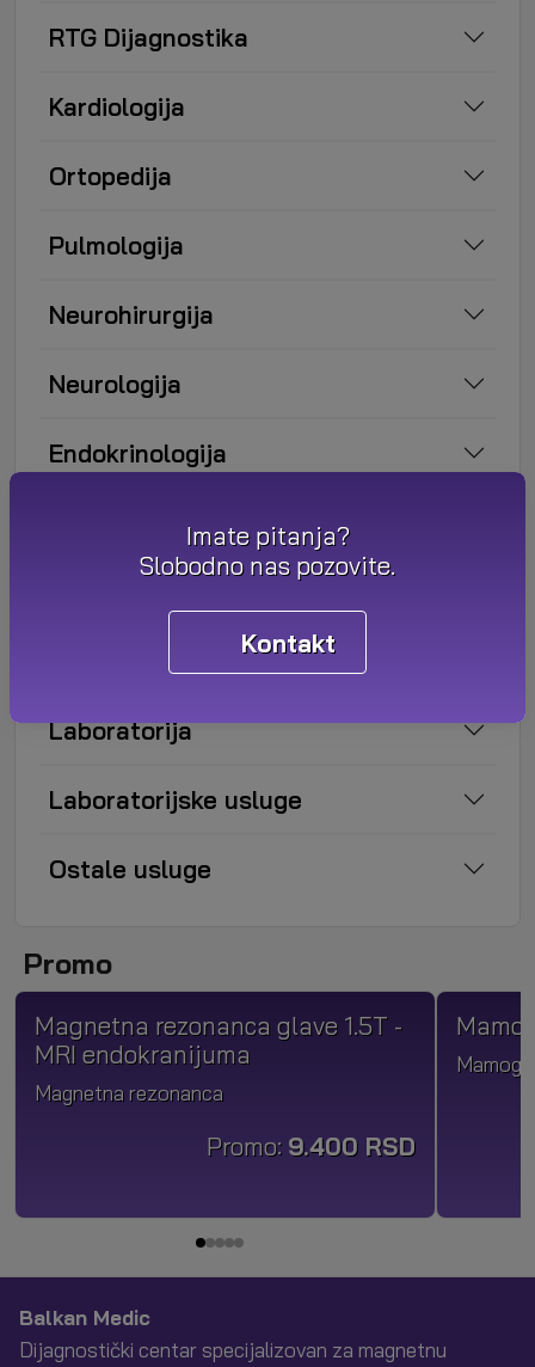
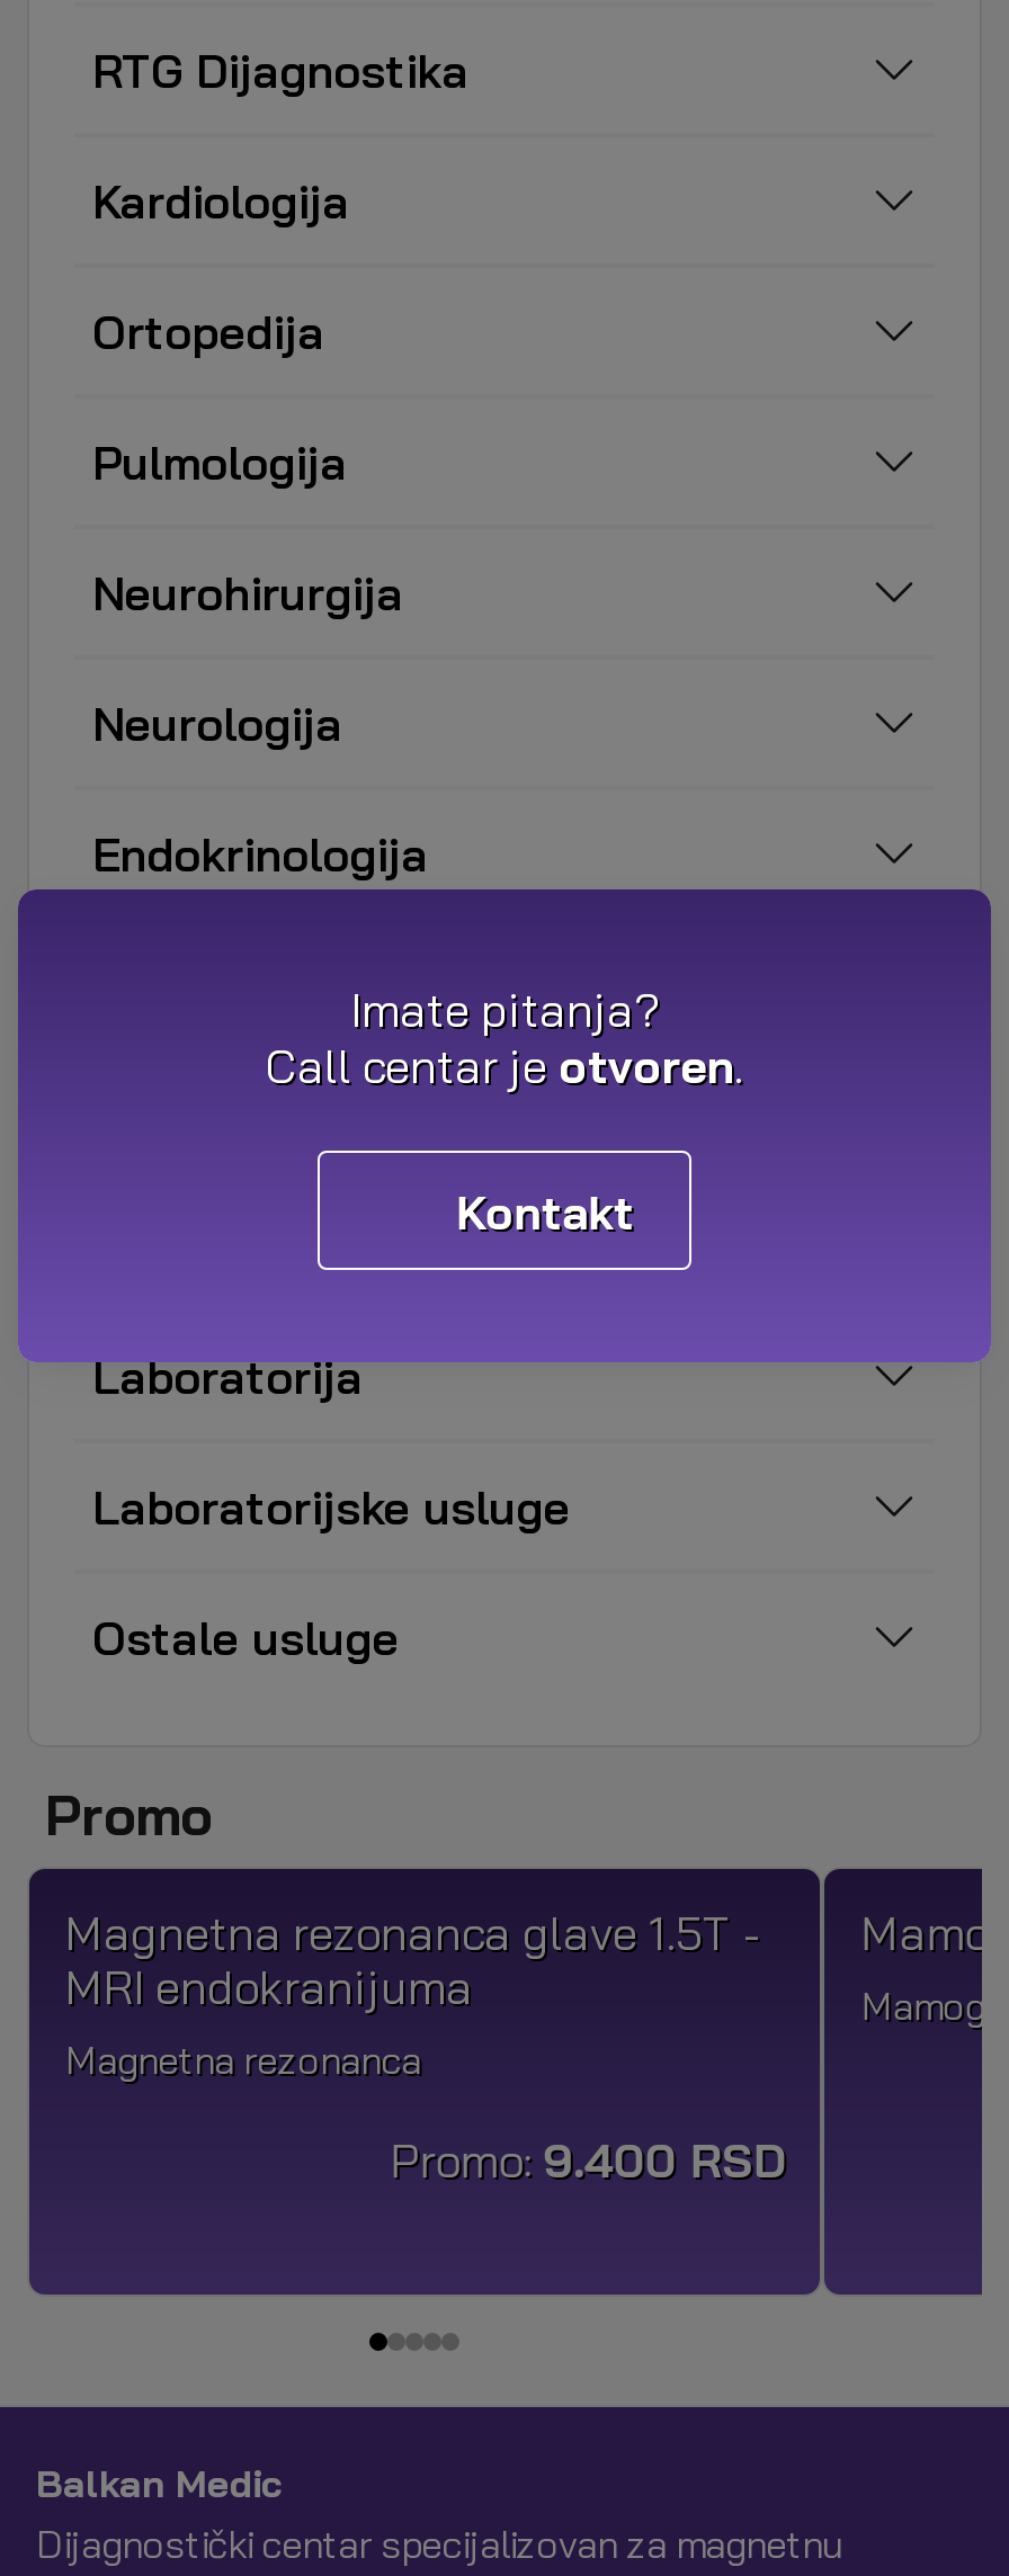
[140,550,395,581] Slobodno nas pozovite. -> [266,1036,743,1094] Call centar je otvoren.

